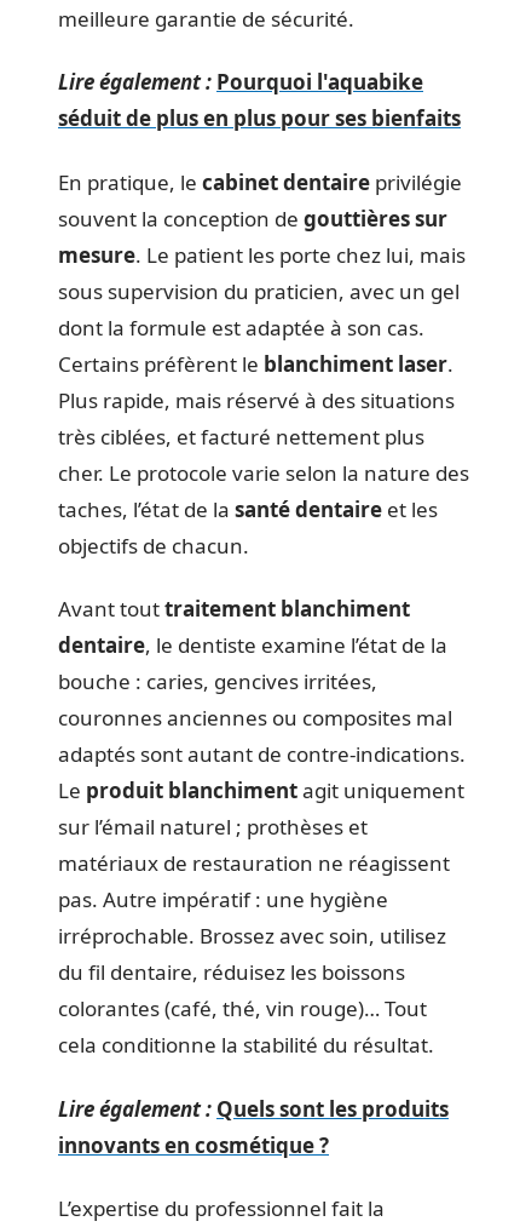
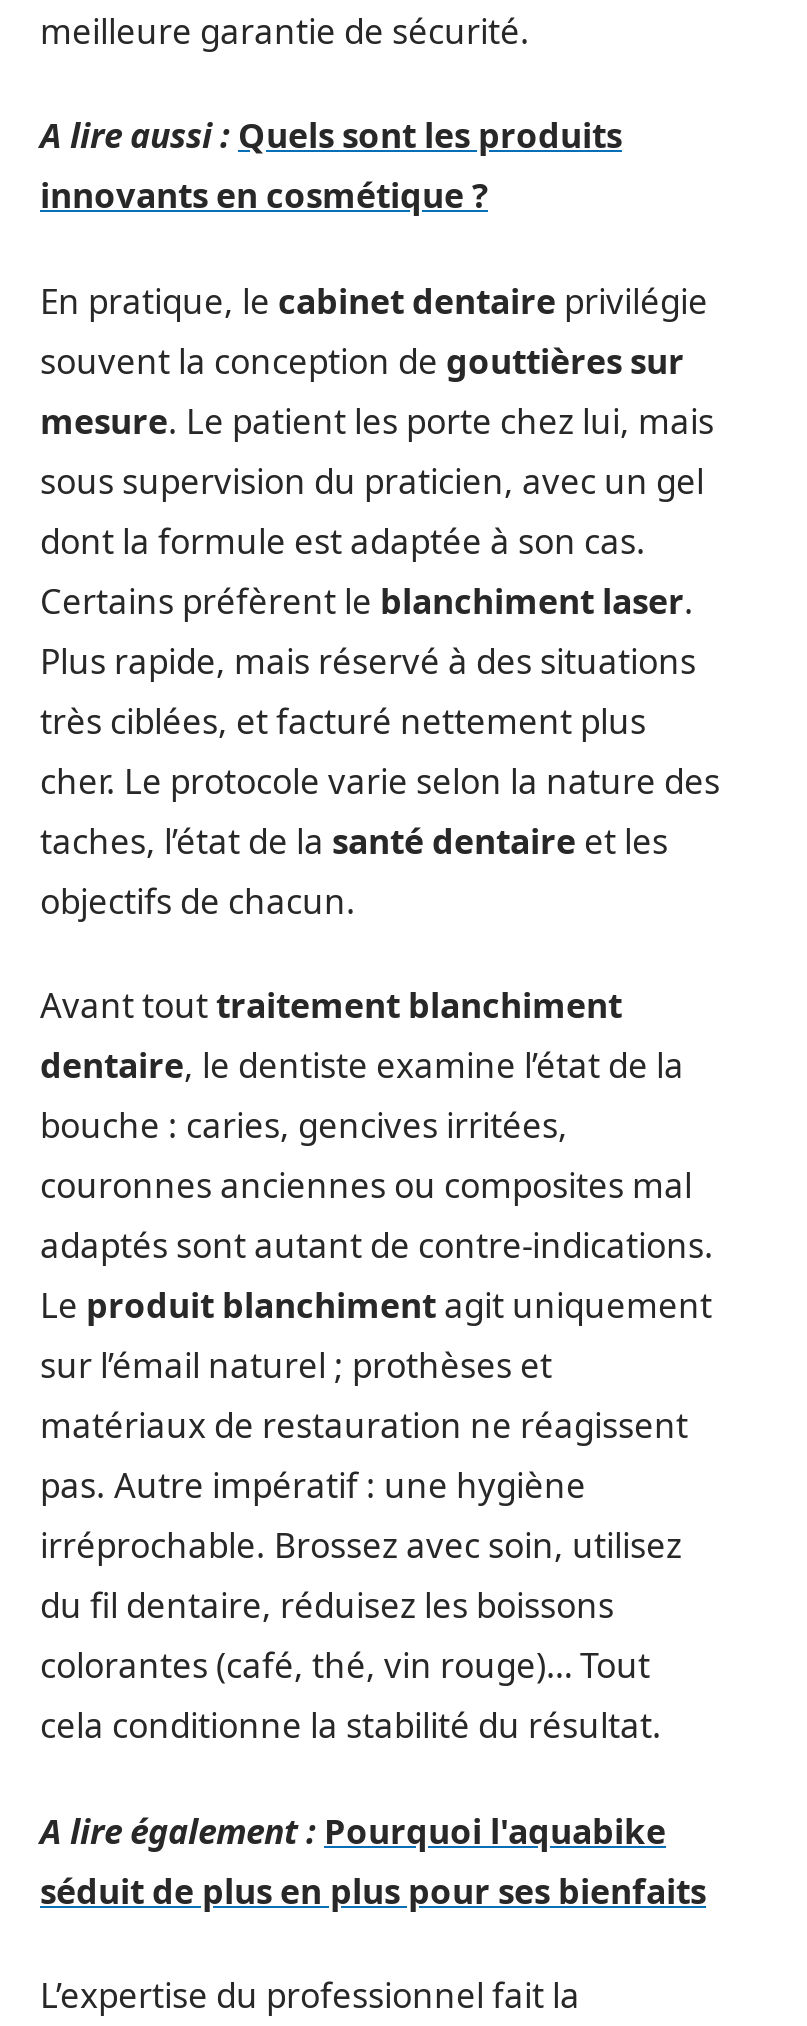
[58,68,423,96] Lire également : Pourquoi l'aquabike -> [40,112,622,158] A lire aussi : Quels sont les produits
moved [58,104,461,132] -> [40,1867,706,1913]: séduit de plus en plus pour ses bienfaits
[58,1094,449,1122] Lire également : Quels sont les produits -> [40,1807,666,1853] A lire également : Pourquoi l'aquabike
moved [58,1131,329,1159] -> [40,172,488,218]: innovants en cosmétique ?

